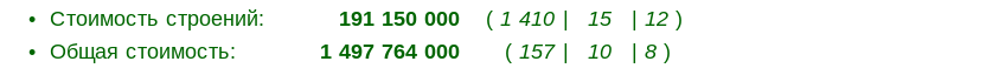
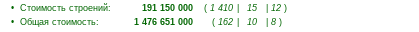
[320,40,460,63] 1 497 764 000 -> [134,17,193,27] 1 476 651 000
[505,40,555,63] (157 -> [212,17,233,27] (162

